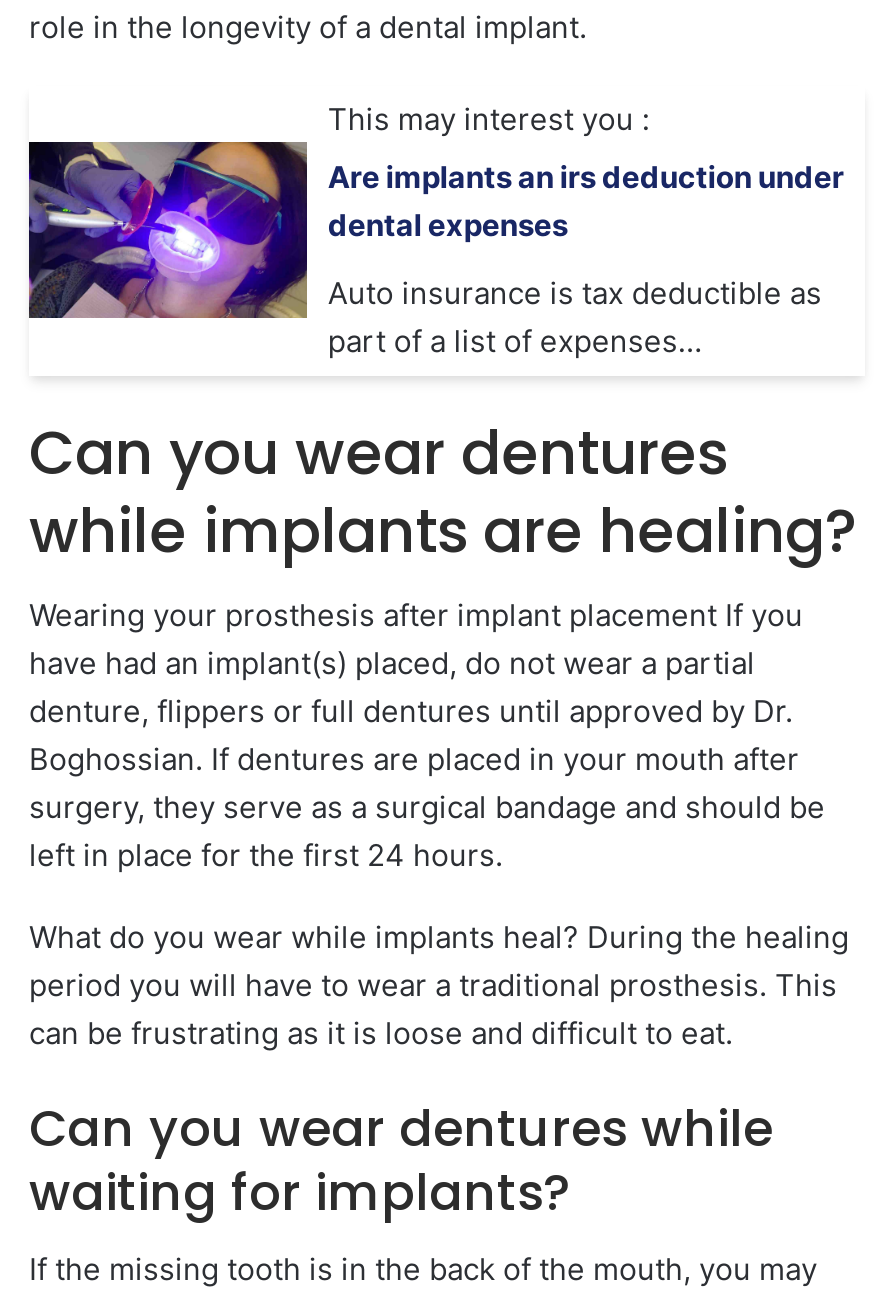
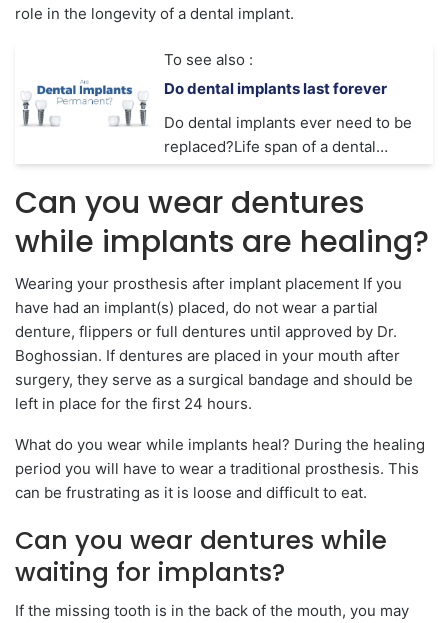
[328,99,650,137] This may interest you : -> [164,50,253,69] To see also :
[27,140,844,320] [image] | Are implants an irs deduction under | dental expenses -> [15,71,387,135] [image] | Do dental implants last forever
[328,273,822,359] Auto insurance is tax deductible as | part of a list of expenses… -> [164,113,412,156] Do dental implants ever need to be | replaced?Life span of a dental…

